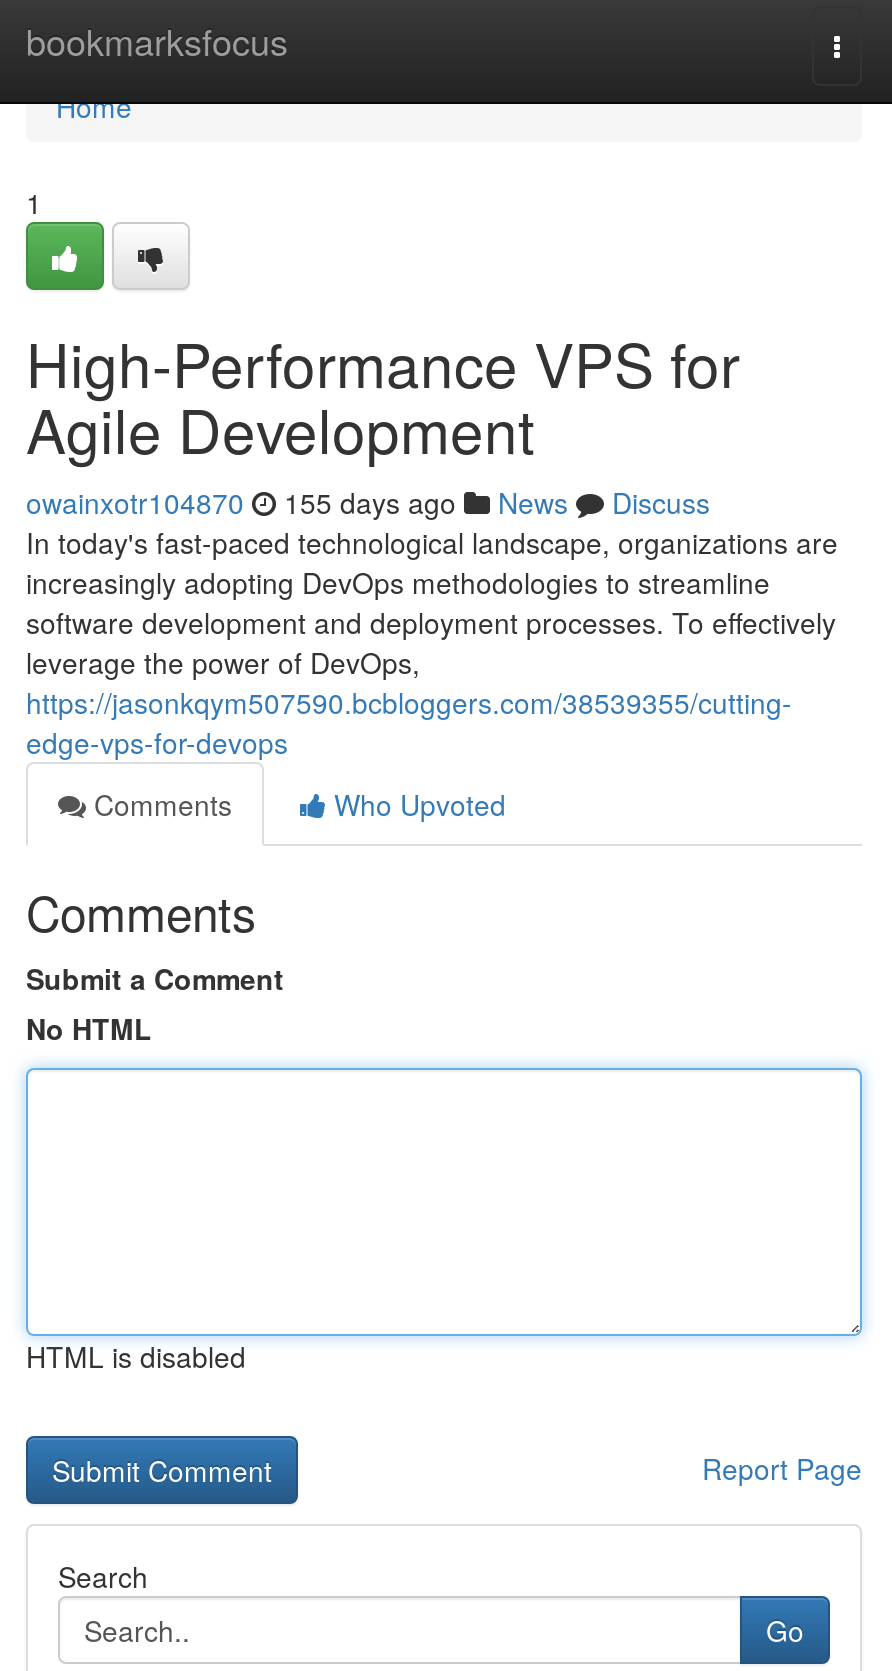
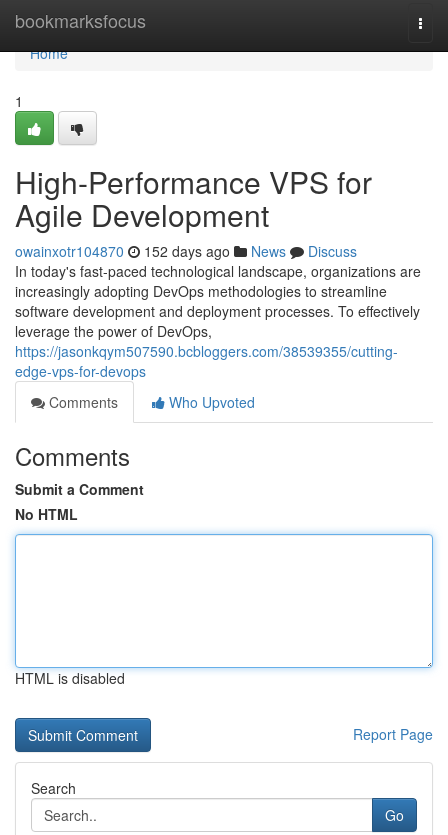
[26,482,710,522] owainxotr104870 155 days ago News Discuss -> [15,241,357,261] owainxotr104870 152 days ago News Discuss

